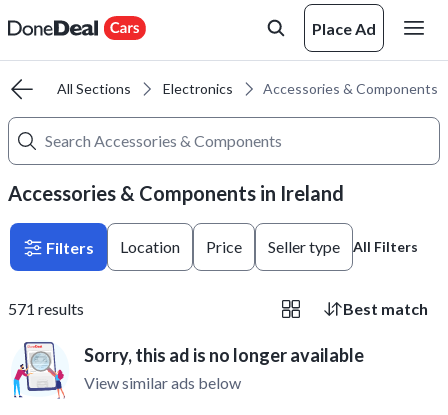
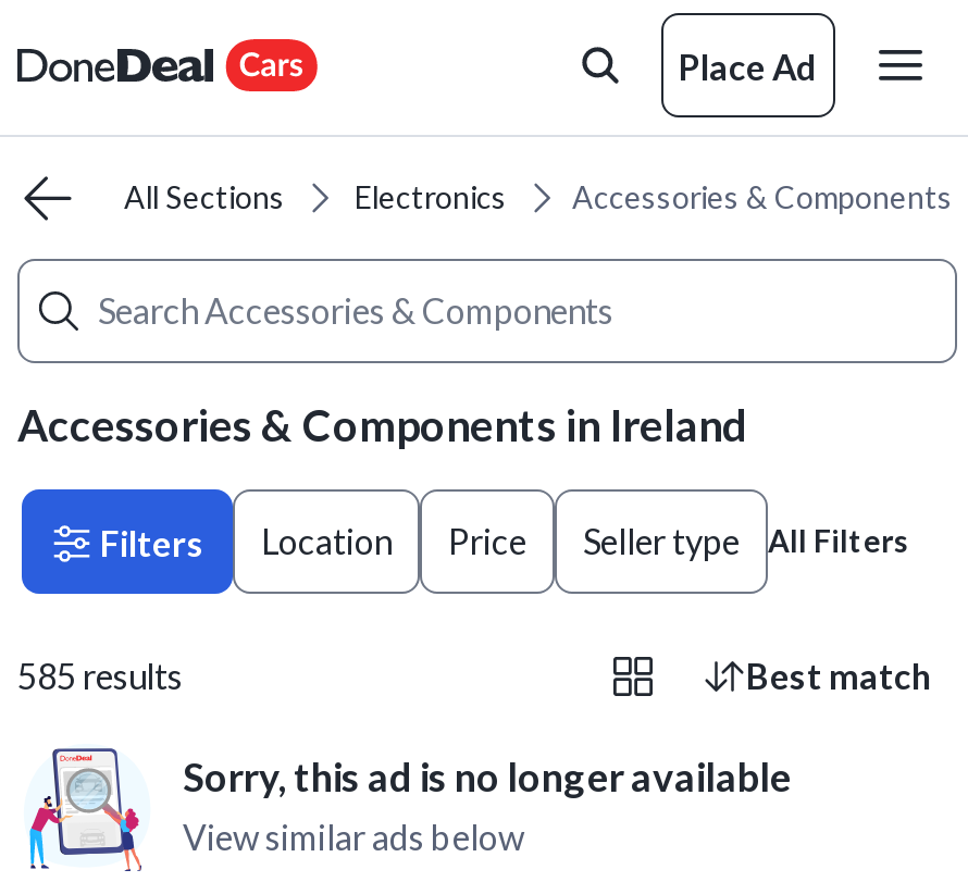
[8,299,84,318] 571 results -> [17,655,183,696] 585 results

